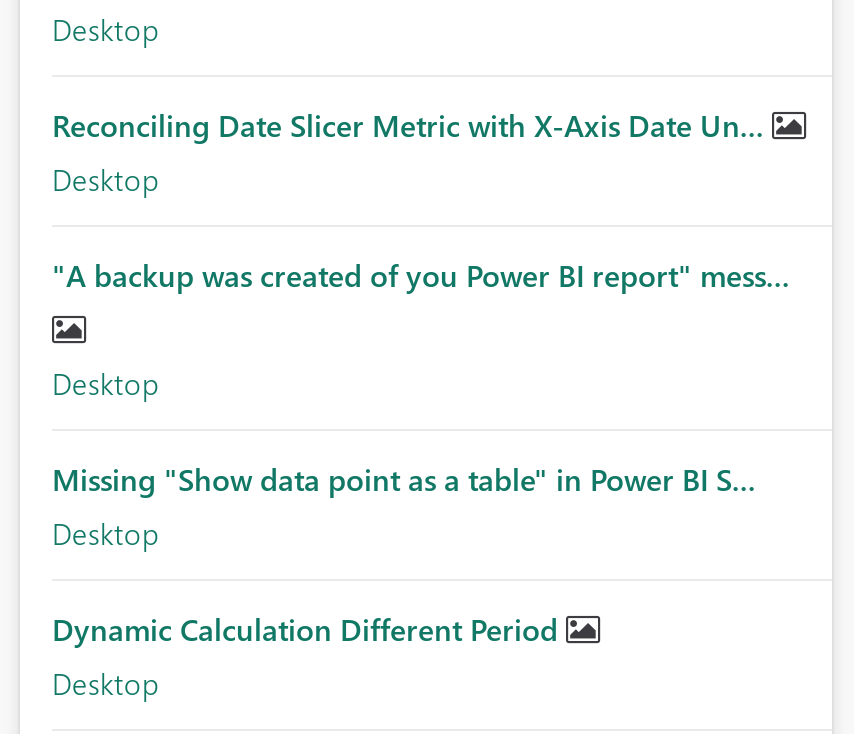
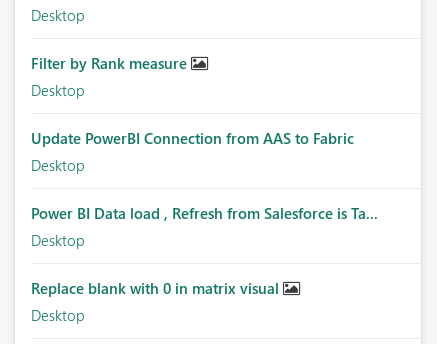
[52,106,772,146] Reconciling Date Slicer Metric with X-Axis Date Un... -> [31,53,191,73] Filter by Rank measure
[52,256,790,296] "A backup was created of you Power BI report" mess... -> [31,128,354,148] Update PowerBI Connection from AAS to Fabric
[52,460,756,500] Missing "Show data point as a table" in Power BI S... -> [31,203,378,223] Power BI Data load , Refresh from Salesforce is Ta...
[52,610,566,650] Dynamic Calculation Different Period -> [31,278,283,298] Replace blank with 0 in matrix visual

